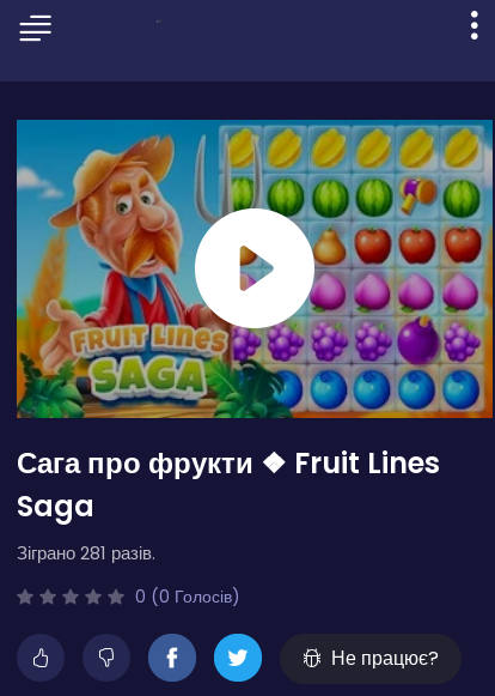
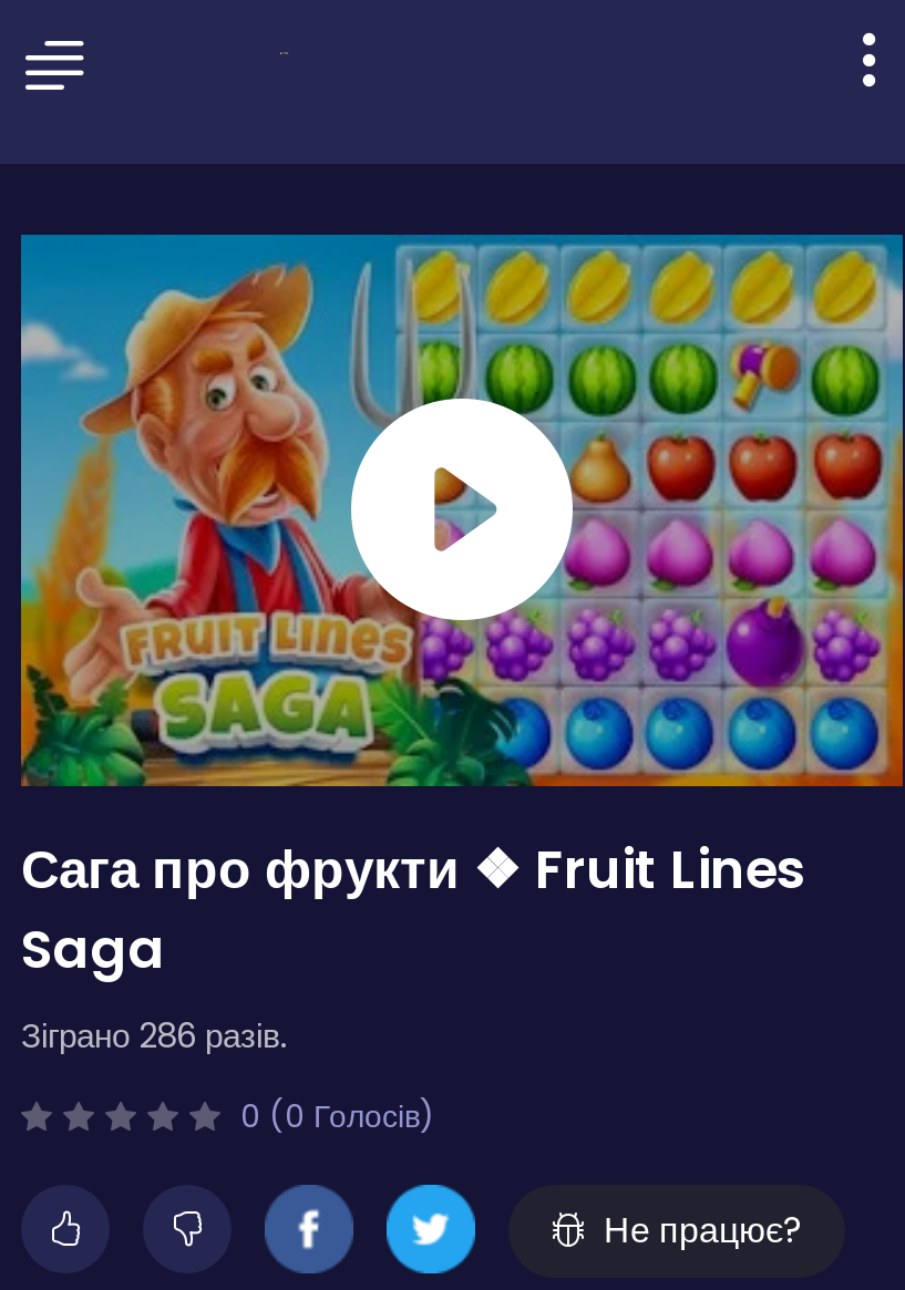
[17,540,155,565] Зіграно 281 разів. -> [21,1012,287,1058] Зіграно 286 разів.

